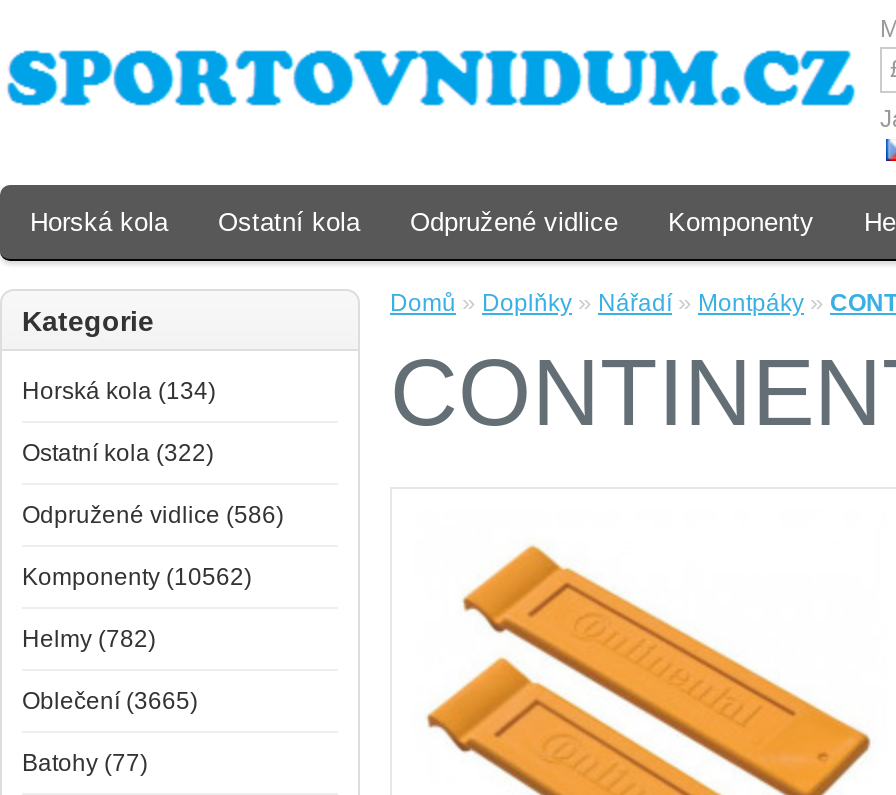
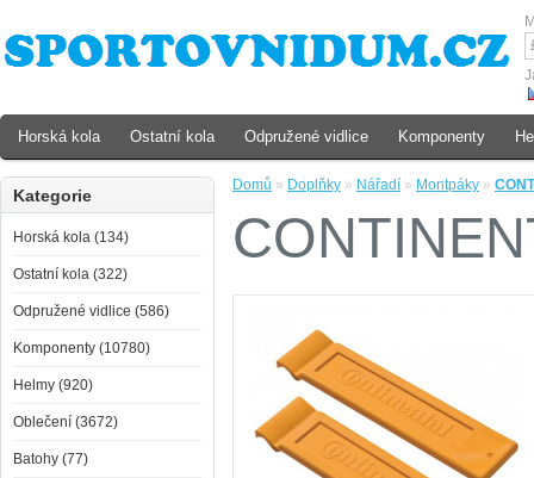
[22,563,252,591] Komponenty (10562) -> [13,340,150,356] Komponenty (10780)
[22,625,156,653] Helmy (782) -> [13,377,93,393] Helmy (920)
[22,687,198,715] Oblečení (3665) -> [13,414,118,430] Oblečení (3672)

